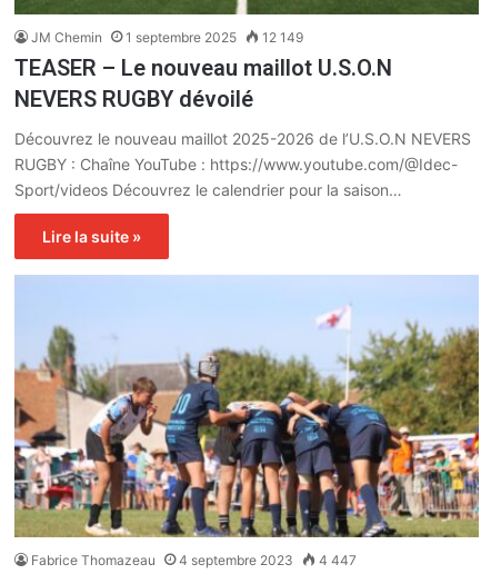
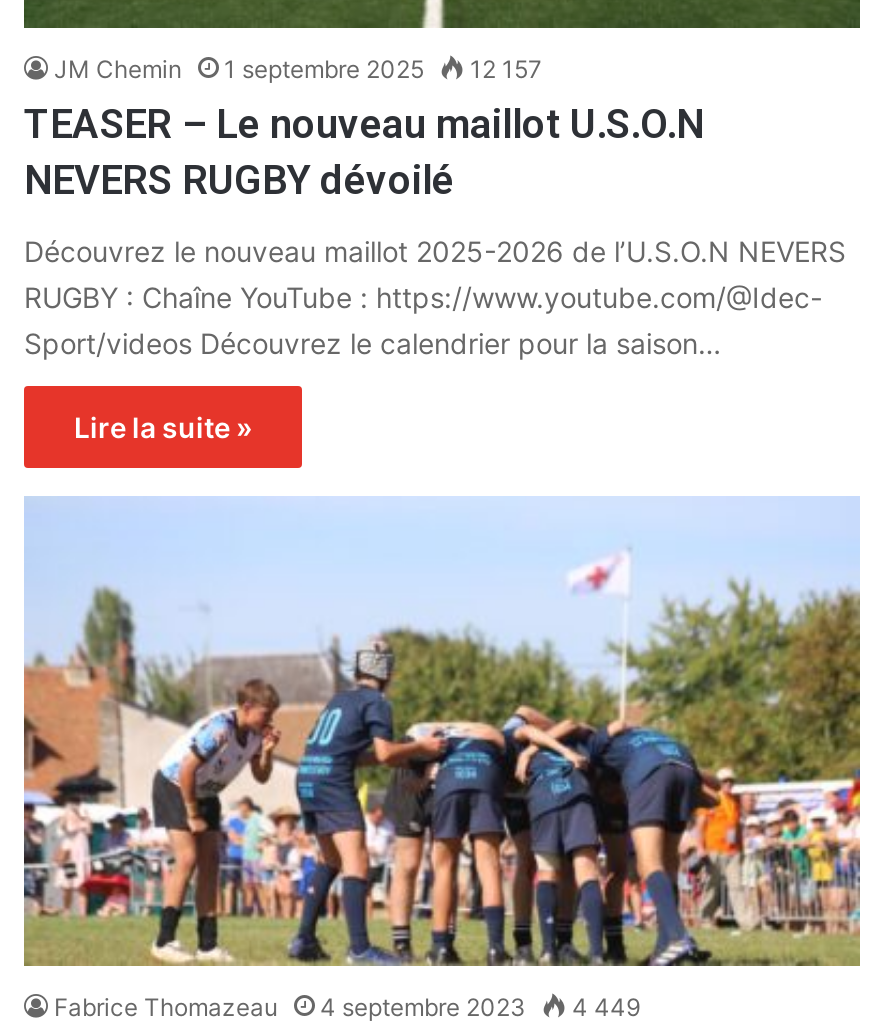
[31,29,303,46] JM Chemin 1 septembre 2025 12 149 -> [54,53,542,83] JM Chemin 1 septembre 2025 12 157
[31,552,357,569] Fabrice Thomazeau 4 septembre 2023 4 447 -> [54,992,640,1022] Fabrice Thomazeau 4 septembre 2023 4 449

